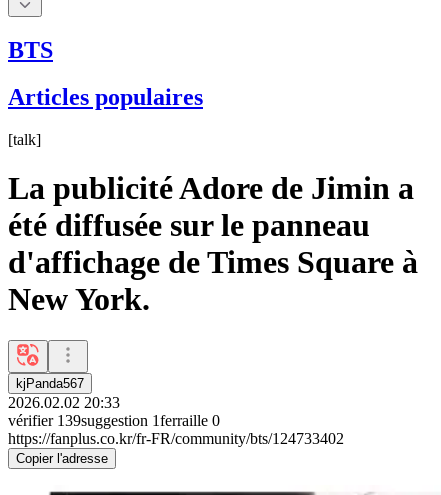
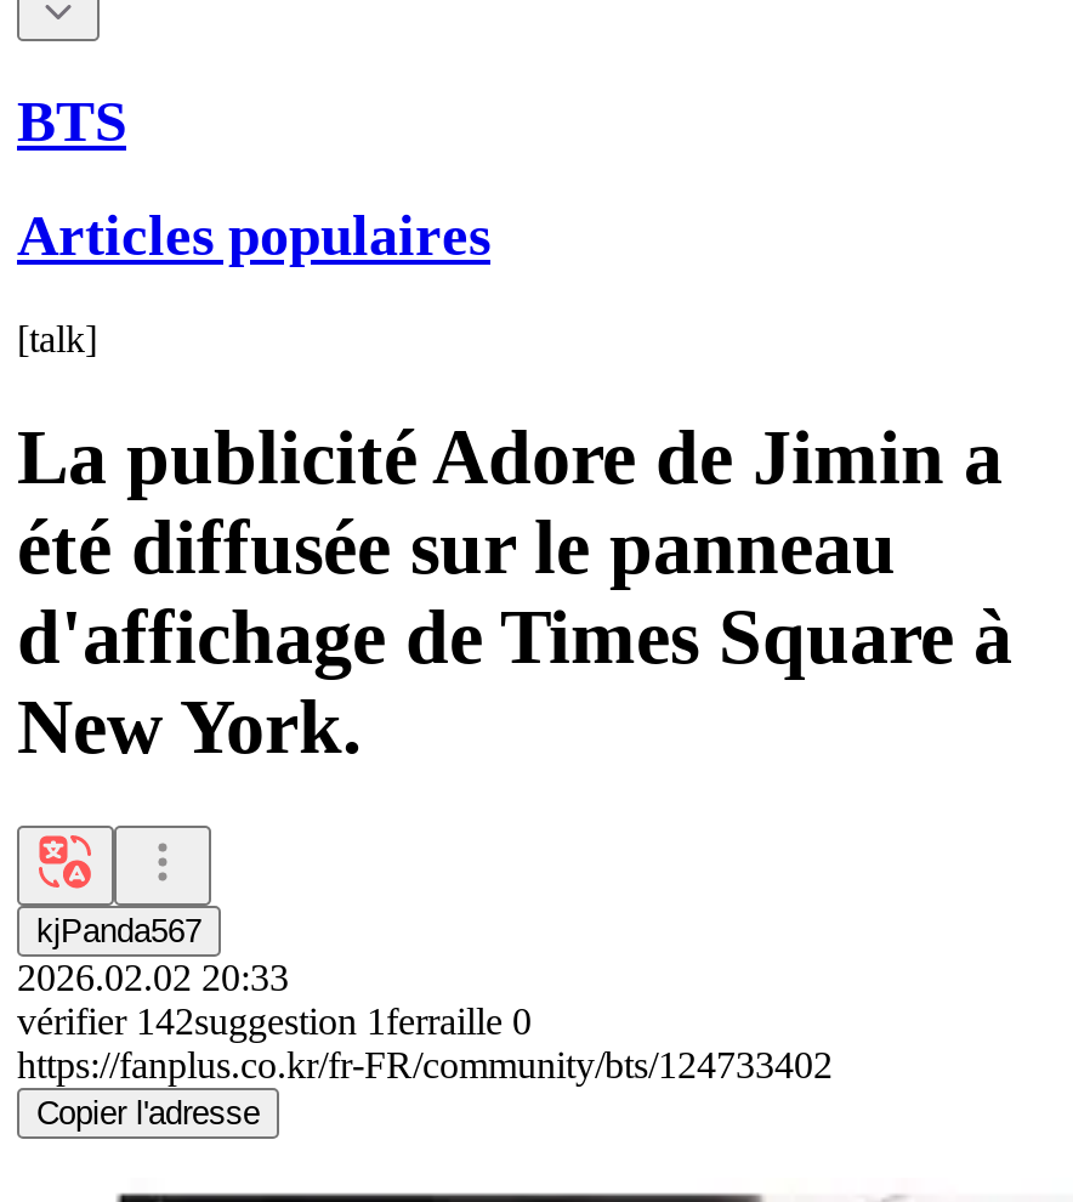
[8,412,220,429] vérifier 139suggestion 1 ferraille 0 -> [17,999,532,1041] vérifier 142suggestion 1 ferraille 0

